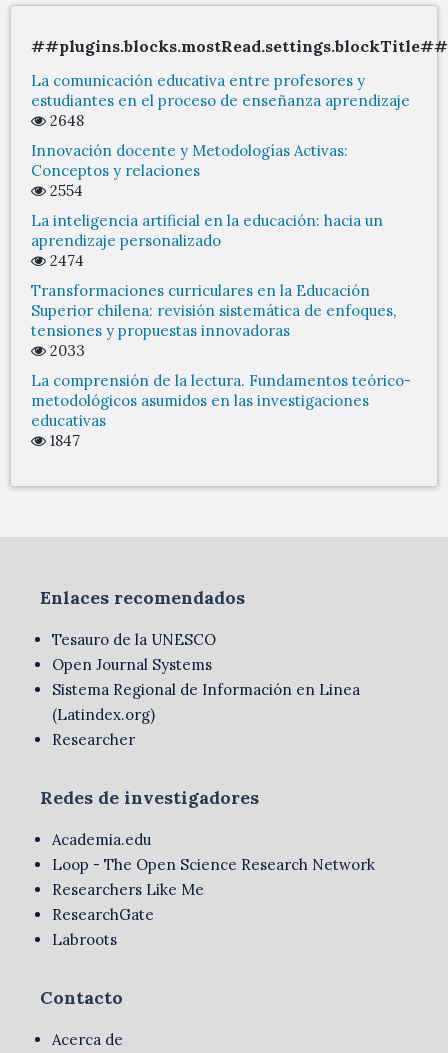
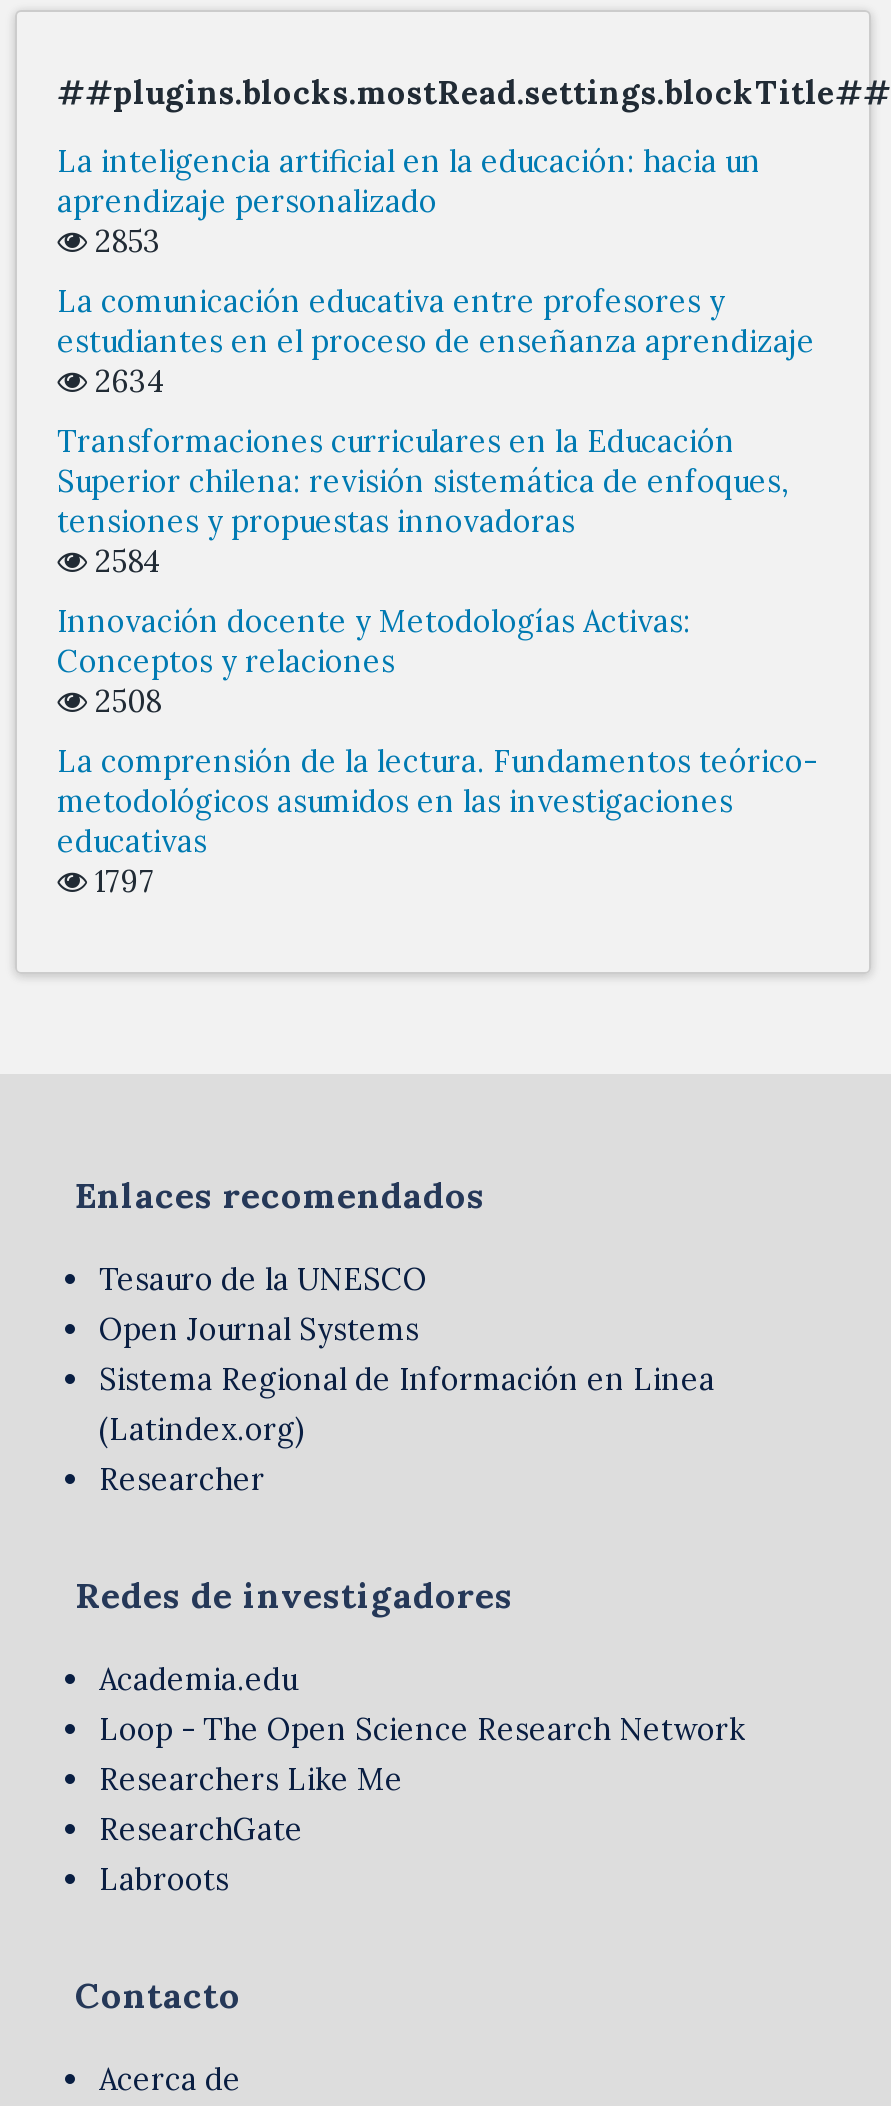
none -> [87,222,161,260] 2853
moved [31,71,410,110] -> [57,282,815,360]: La comunicación educativa entre profesores y | estudiantes en el proceso de enseñanza aprendizaje
[46,111,84,270] 2648 | 2554 | 2474 -> [87,362,165,400] 2634
moved [31,141,348,180] -> [57,602,691,680]: Innovación docente y Metodologías Activas: | Conceptos y relaciones
moved [31,211,383,250] -> [57,142,761,220]: La inteligencia artificial en la educación: hacia un | aprendizaje personalizado
moved [31,281,396,340] -> [57,422,787,540]: Transformaciones curriculares en la Educación | Superior chilena: revisión sistemática de enfoques, | tensiones y propuestas innovadoras
[46,341,85,360] 2033 -> [87,542,161,720] 2584 | 2508
[46,431,80,450] 1847 -> [87,862,155,900] 1797

